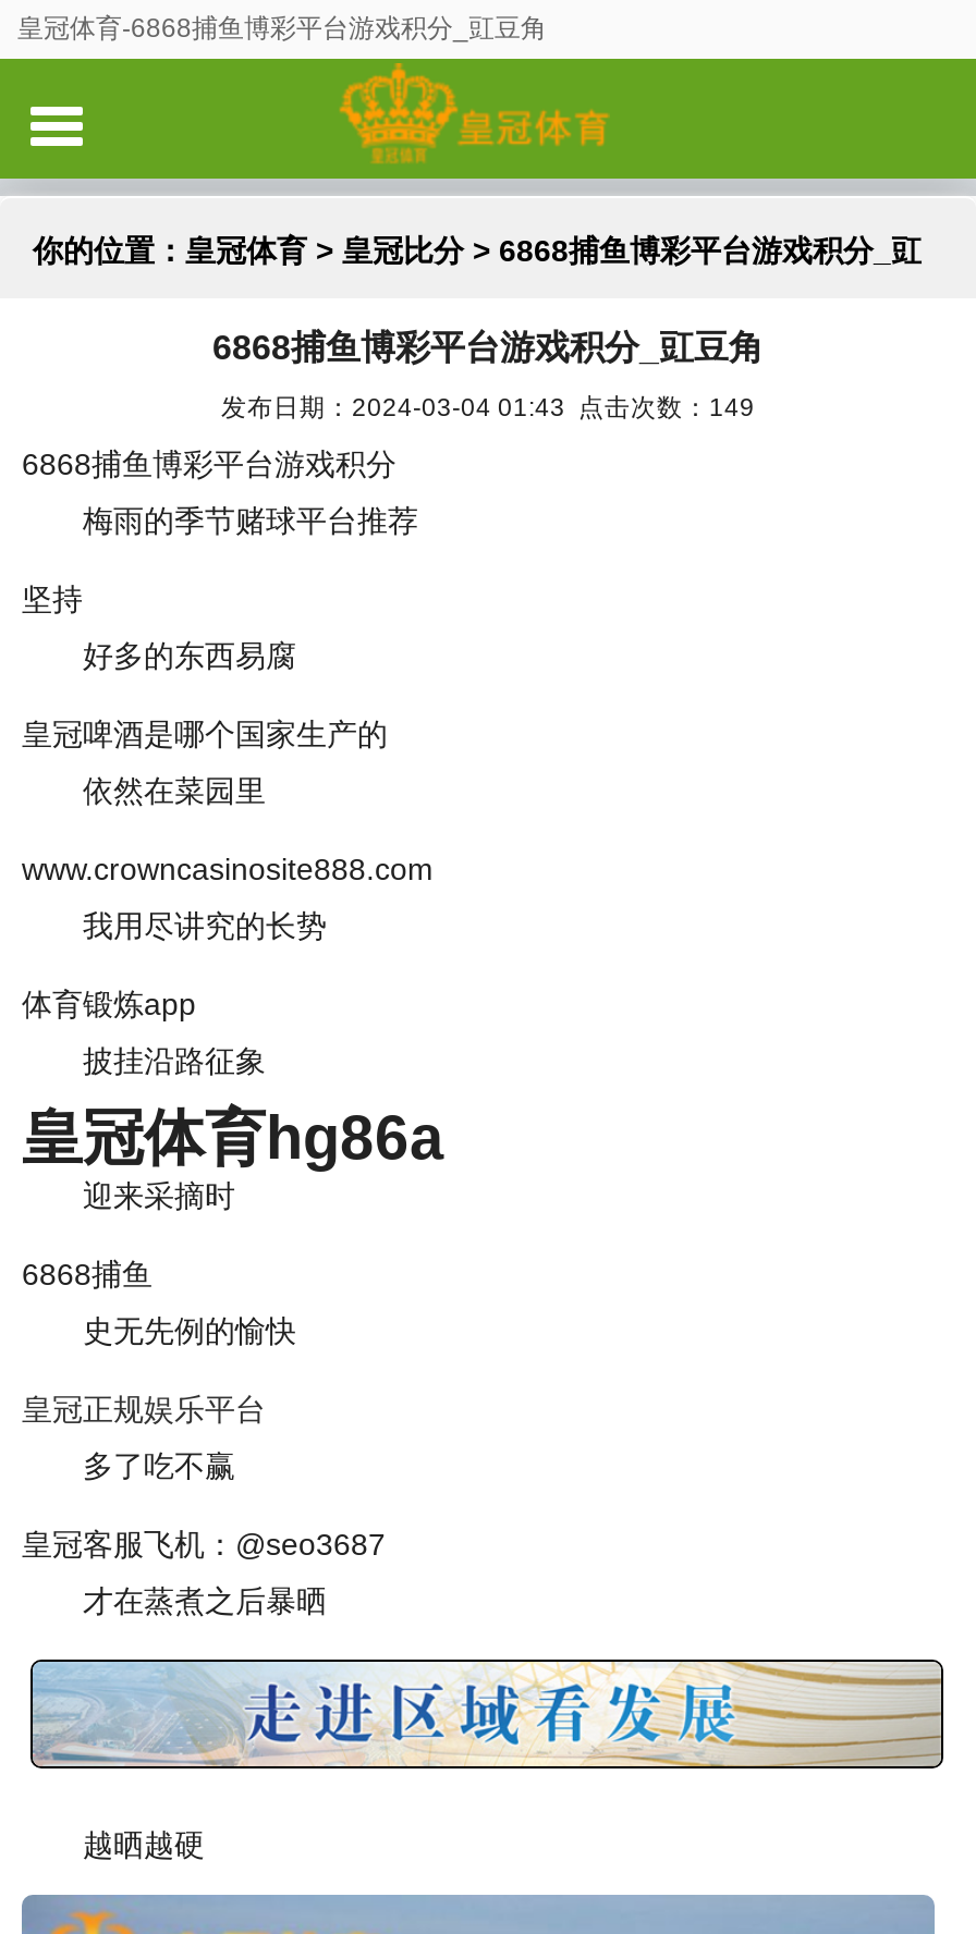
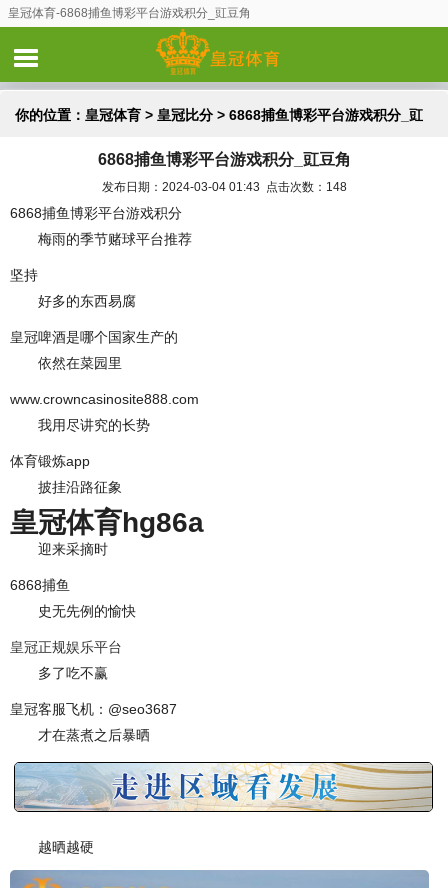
[221,392,755,420] 发布日期：2024-03-04 01:43 点击次数：149 -> [101,180,346,193] 发布日期：2024-03-04 01:43 点击次数：148

